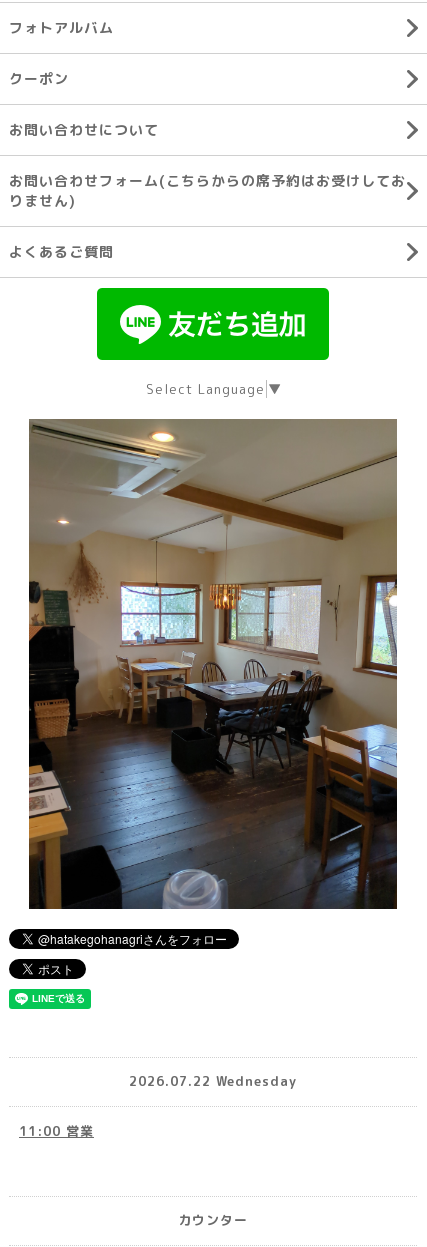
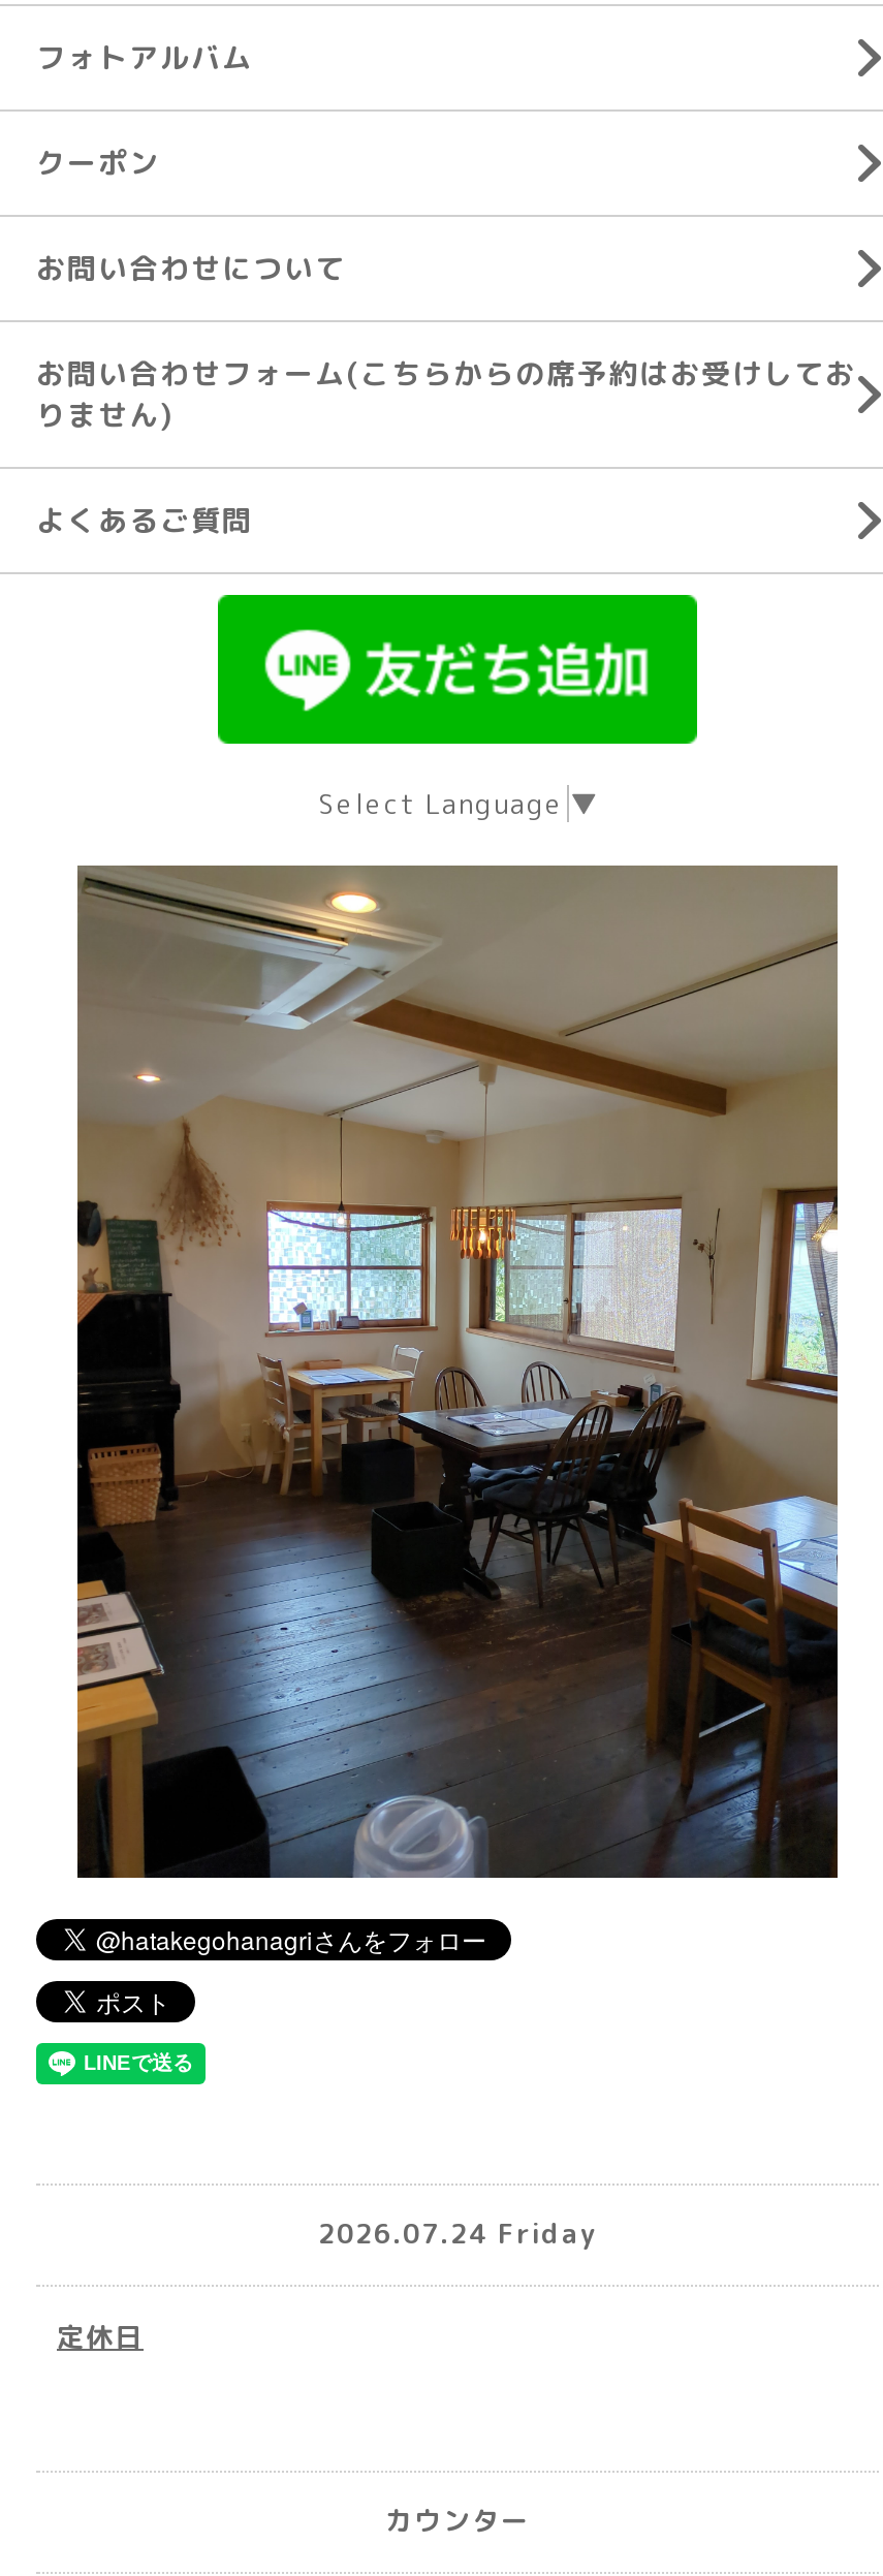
[129,1072,297,1090] 2026.07.22 Wednesday -> [318,2215,597,2252] 2026.07.24 Friday
[19,1122,94,1140] 11:00 営業 -> [57,2317,144,2354] 定休日

